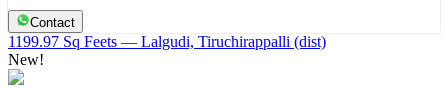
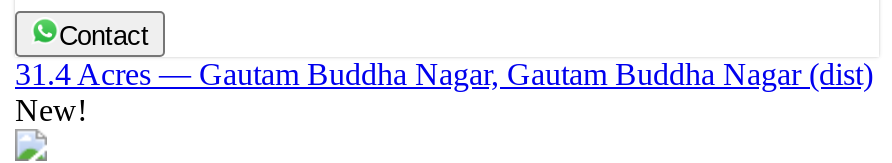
[8,33,326,50] 1199.97 Sq Feets— Lalgudi, Tiruchirappalli (dist) -> [15,58,873,92] 31.4 Acres— Gautam Buddha Nagar, Gautam Buddha Nagar (dist)

